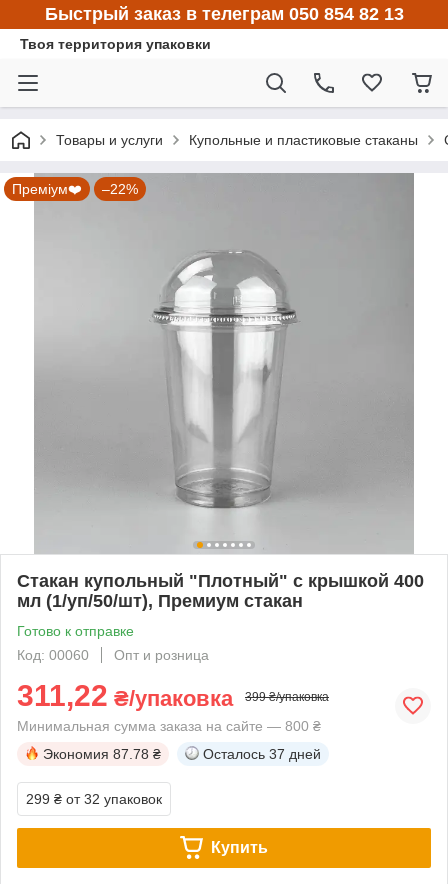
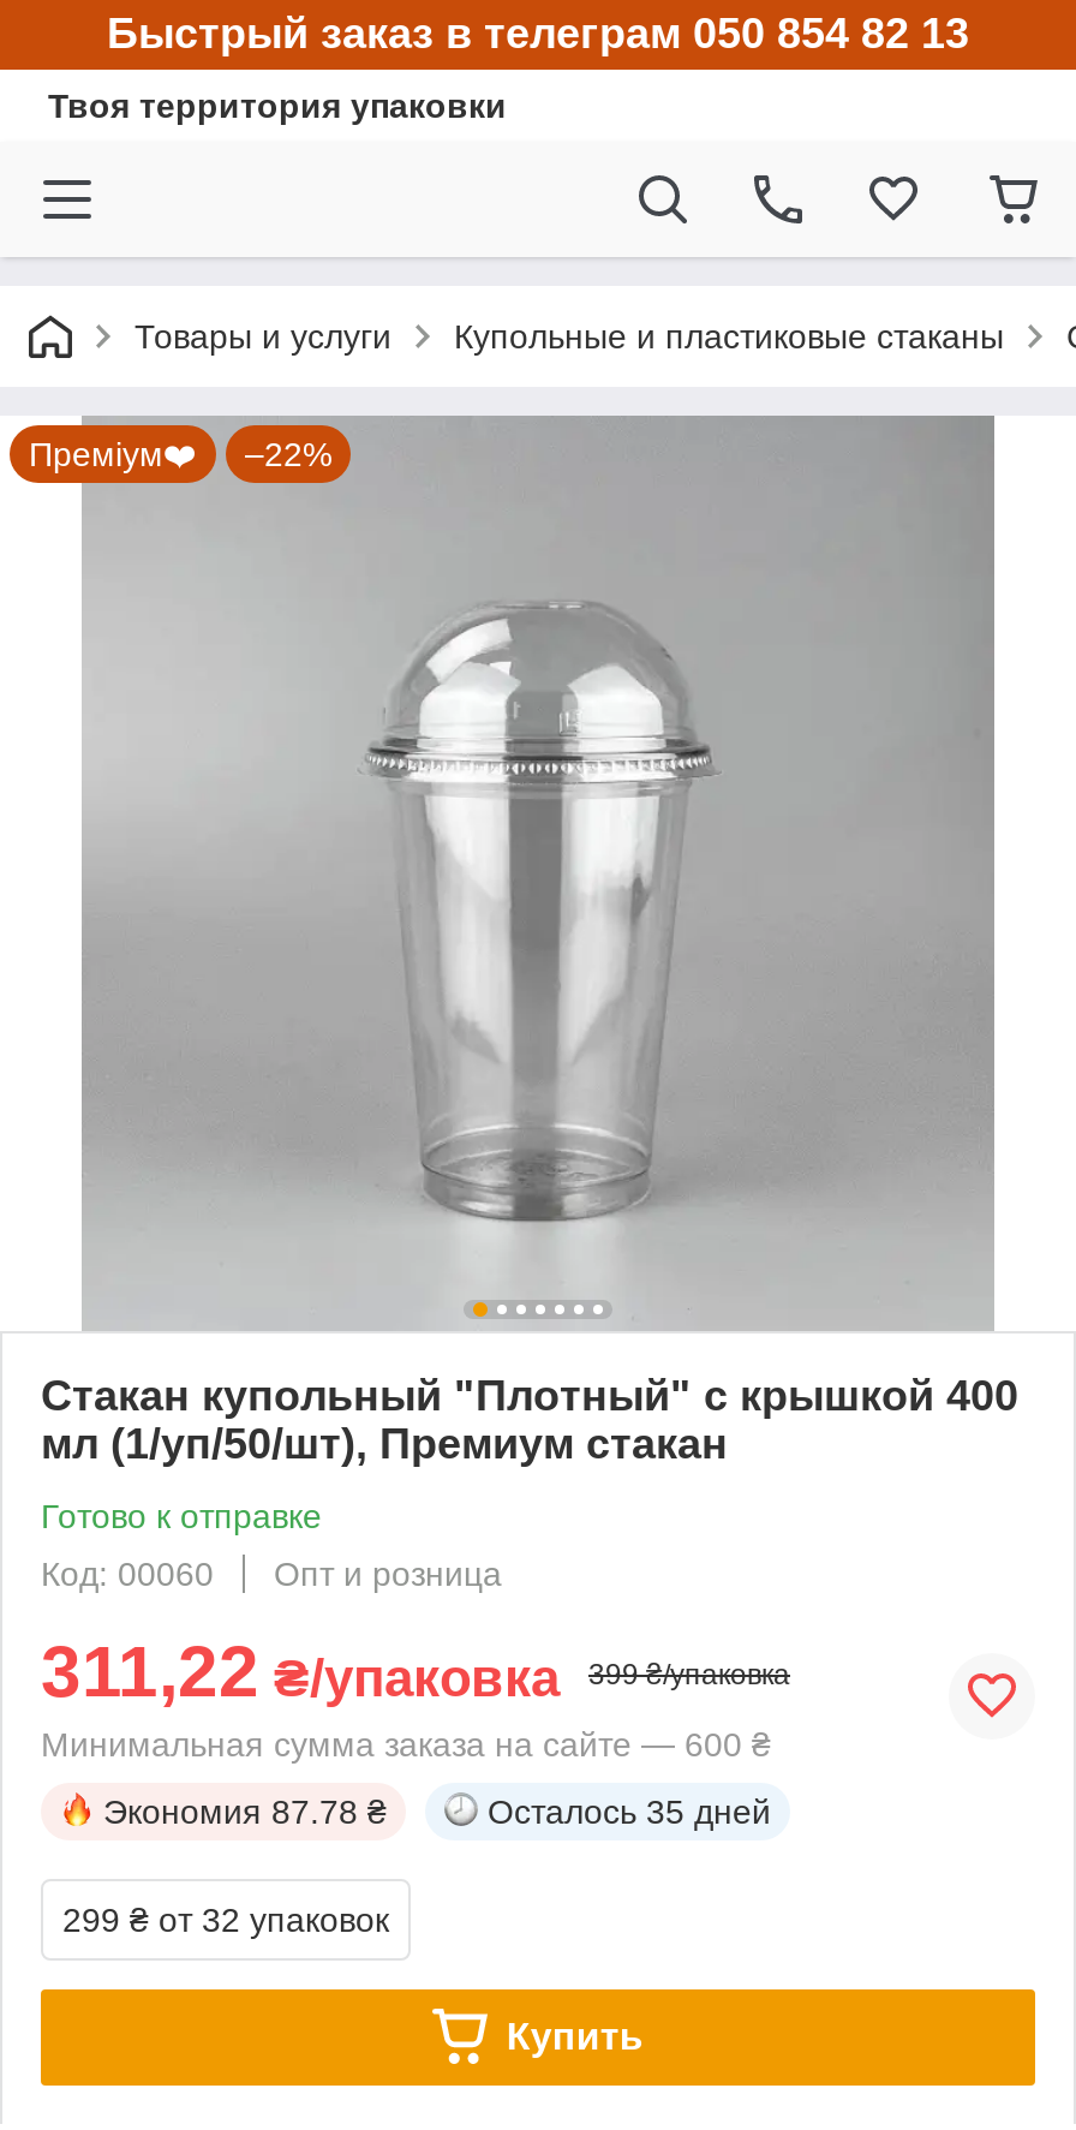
[17,718,321,734] Минимальная сумма заказа на сайте — 800 ₴ -> [41,1725,771,1763] Минимальная сумма заказа на сайте — 600 ₴
[203,746,321,762] Осталось 37 дней -> [488,1792,771,1830] Осталось 35 дней

